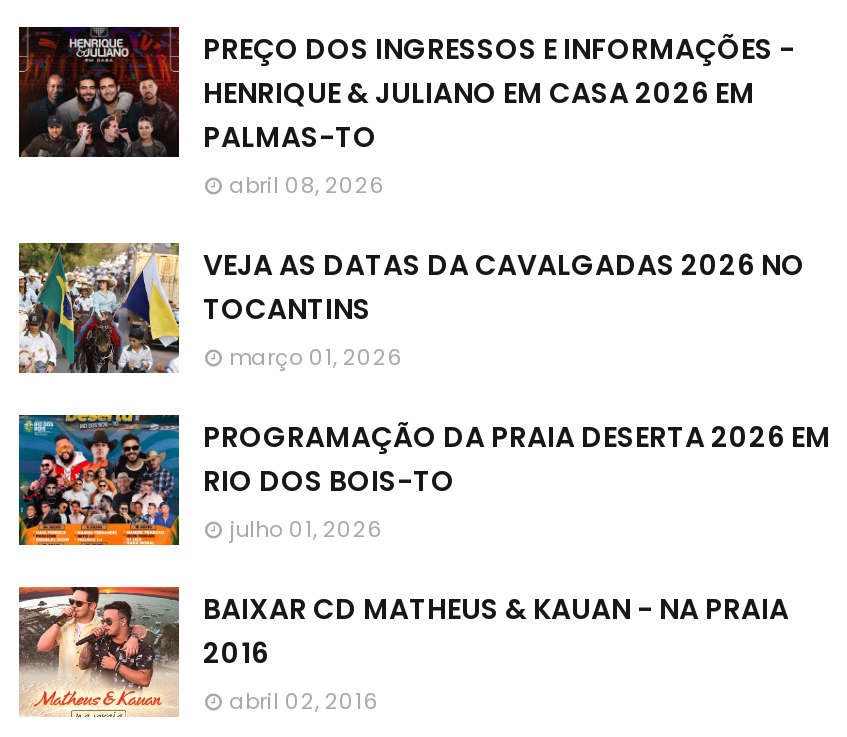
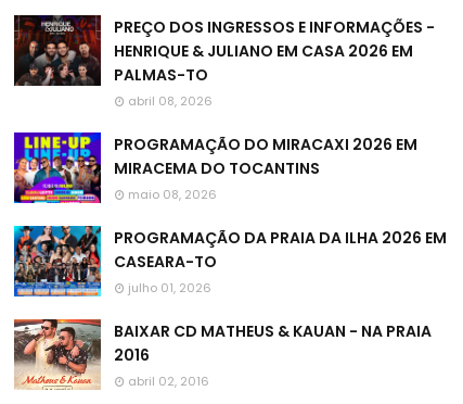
[17,241,805,375] [image] | VEJA AS DATAS DA CAVALGADAS 2026 NO | TOCANTINS | março 01, 2026 -> [13,131,417,204] [image] | PROGRAMAÇÃO DO MIRACAXI 2026 EM | MIRACEMA DO TOCANTINS | maio 08, 2026
[17,413,831,547] [image] | PROGRAMAÇÃO DA PRAIA DESERTA 2026 EM | RIO DOS BOIS-TO -> [13,225,447,298] [image] | PROGRAMAÇÃO DA PRAIA DA ILHA 2026 EM | CASEARA-TO

